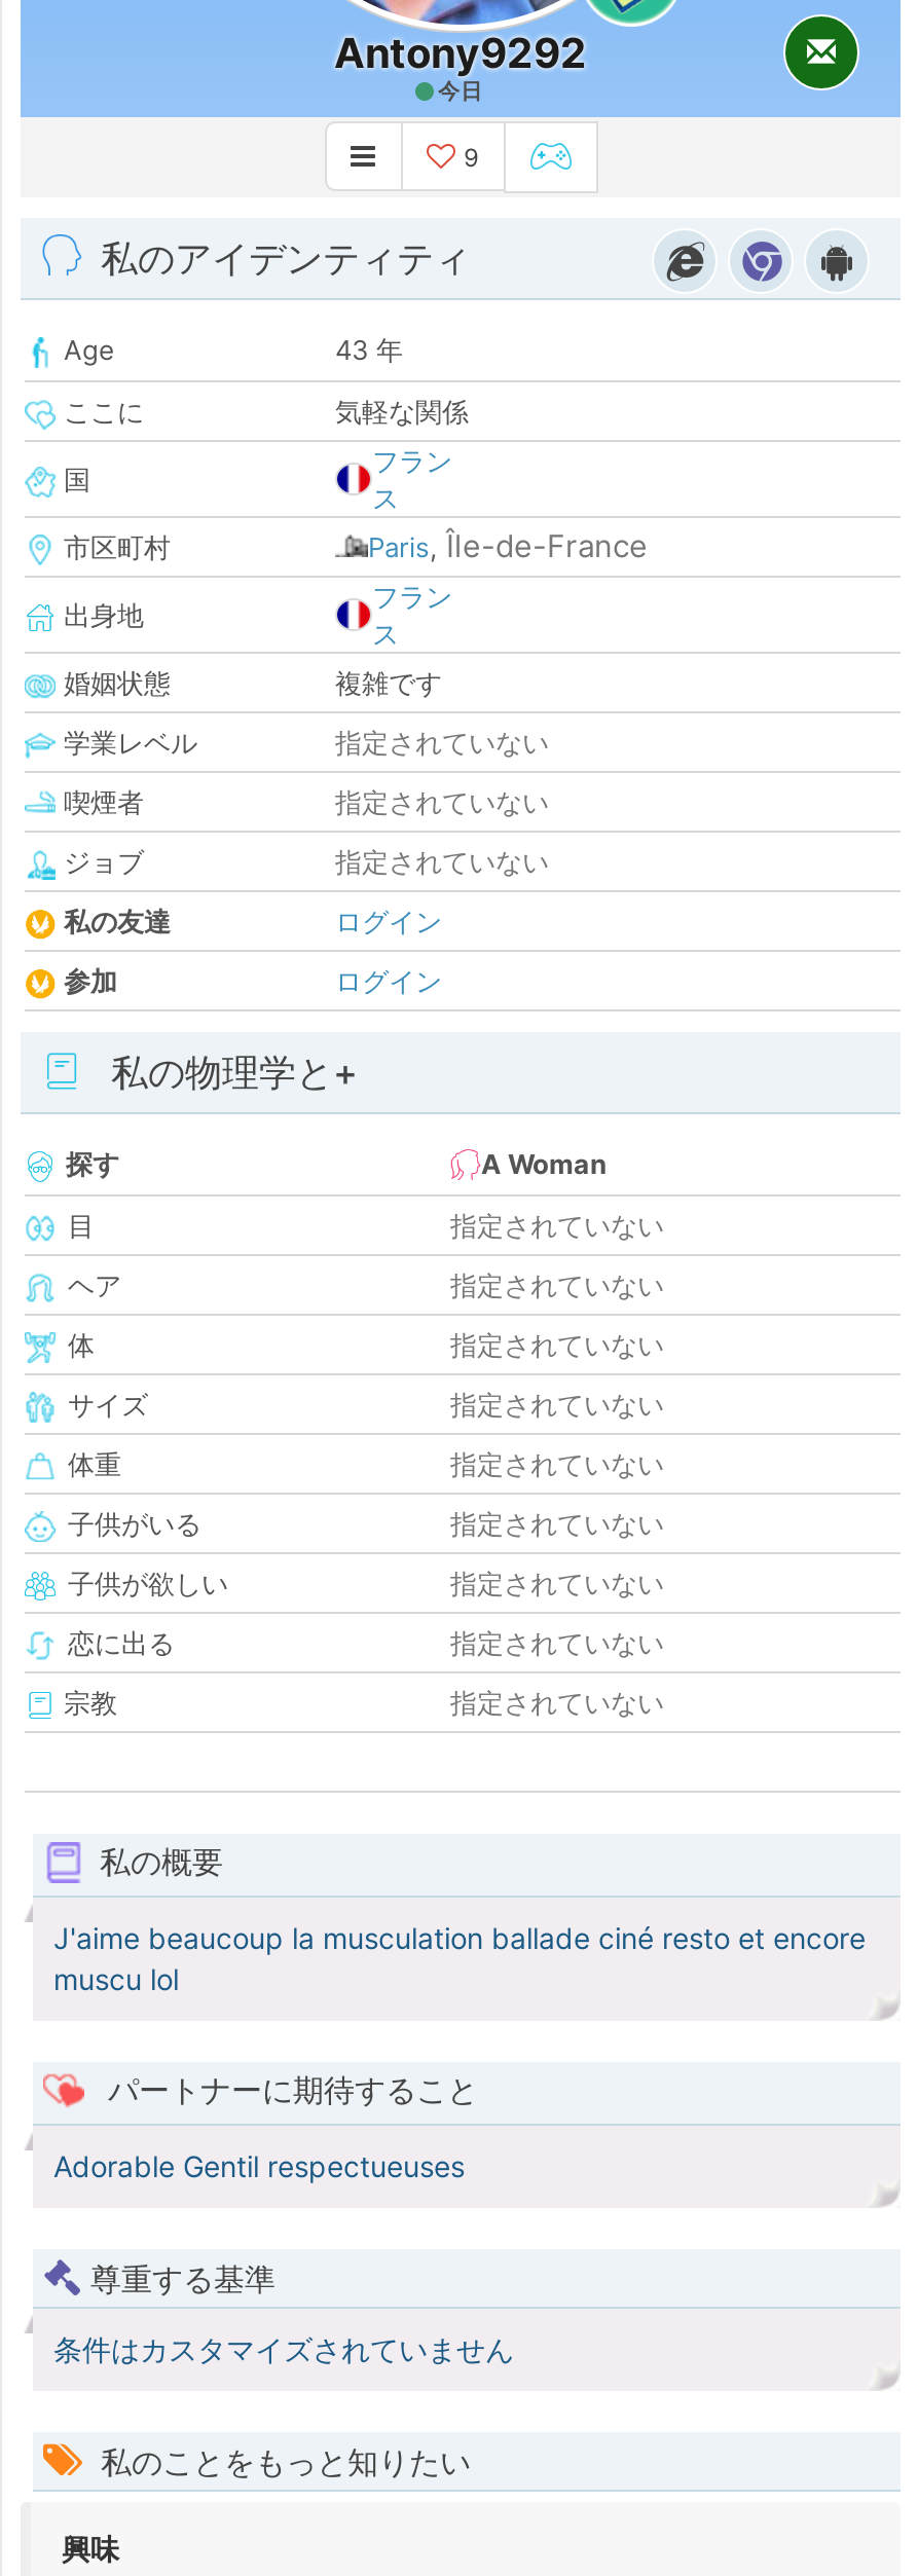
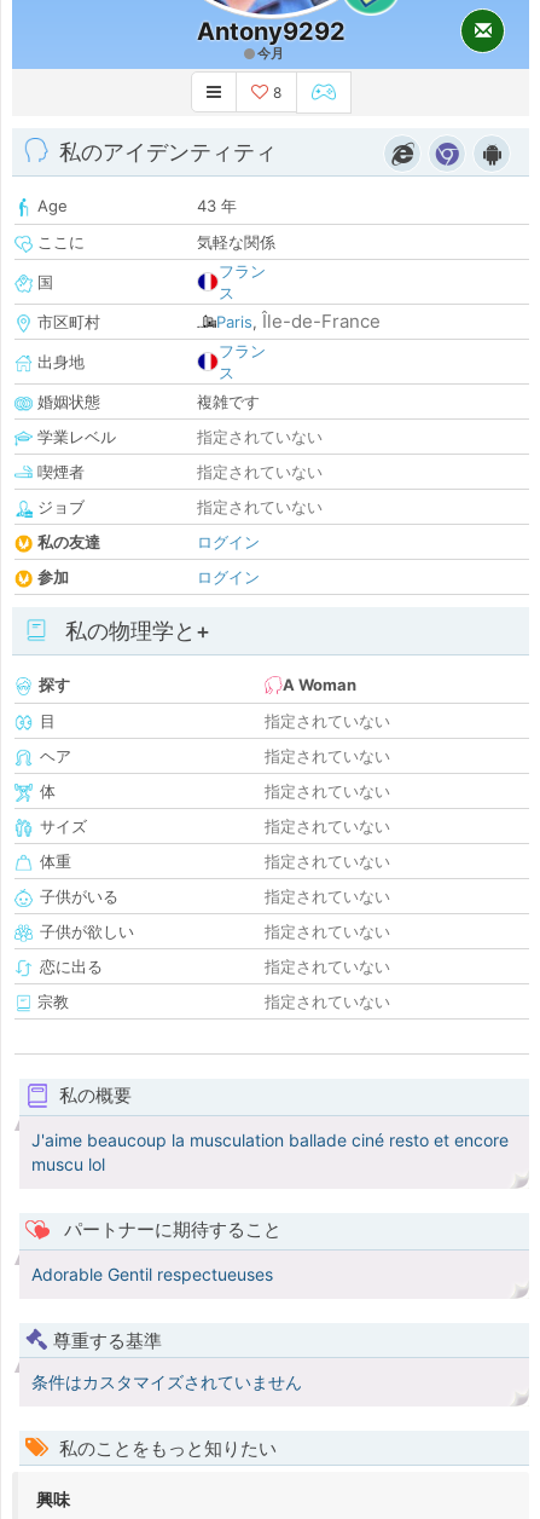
[434,78,483,105] 今日 -> [255,46,284,62] 今月
[464,142,478,173] 9 -> [272,83,281,102] 8

